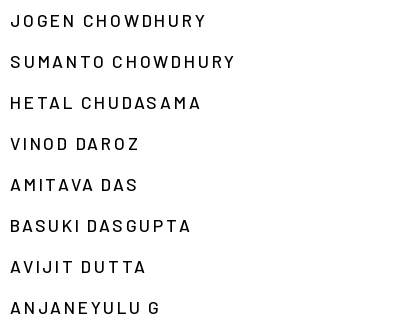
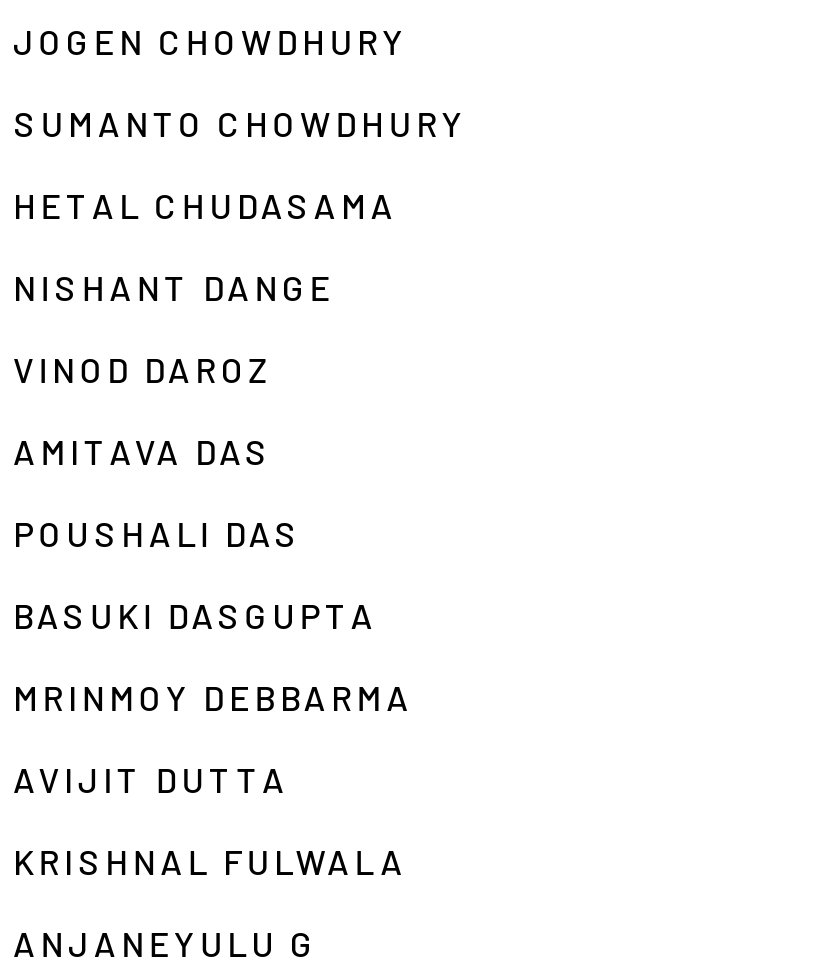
none -> [13,266,335,306] NISHANT DANGE
none -> [13,512,302,552] POUSHALI DAS
none -> [13,676,414,716] MRINMOY DEBBARMA
none -> [13,840,408,880] KRISHNAL FULWALA

